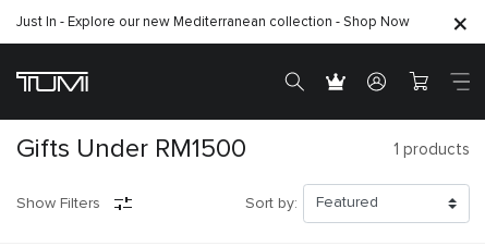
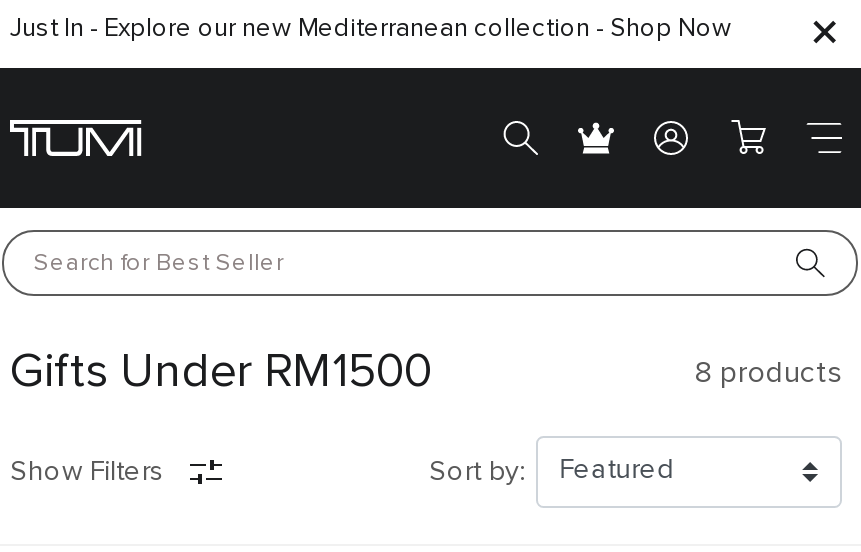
none -> [34,251,284,275] Search for Best Seller
[393,141,470,157] 1 products -> [694,357,842,387] 8 products

